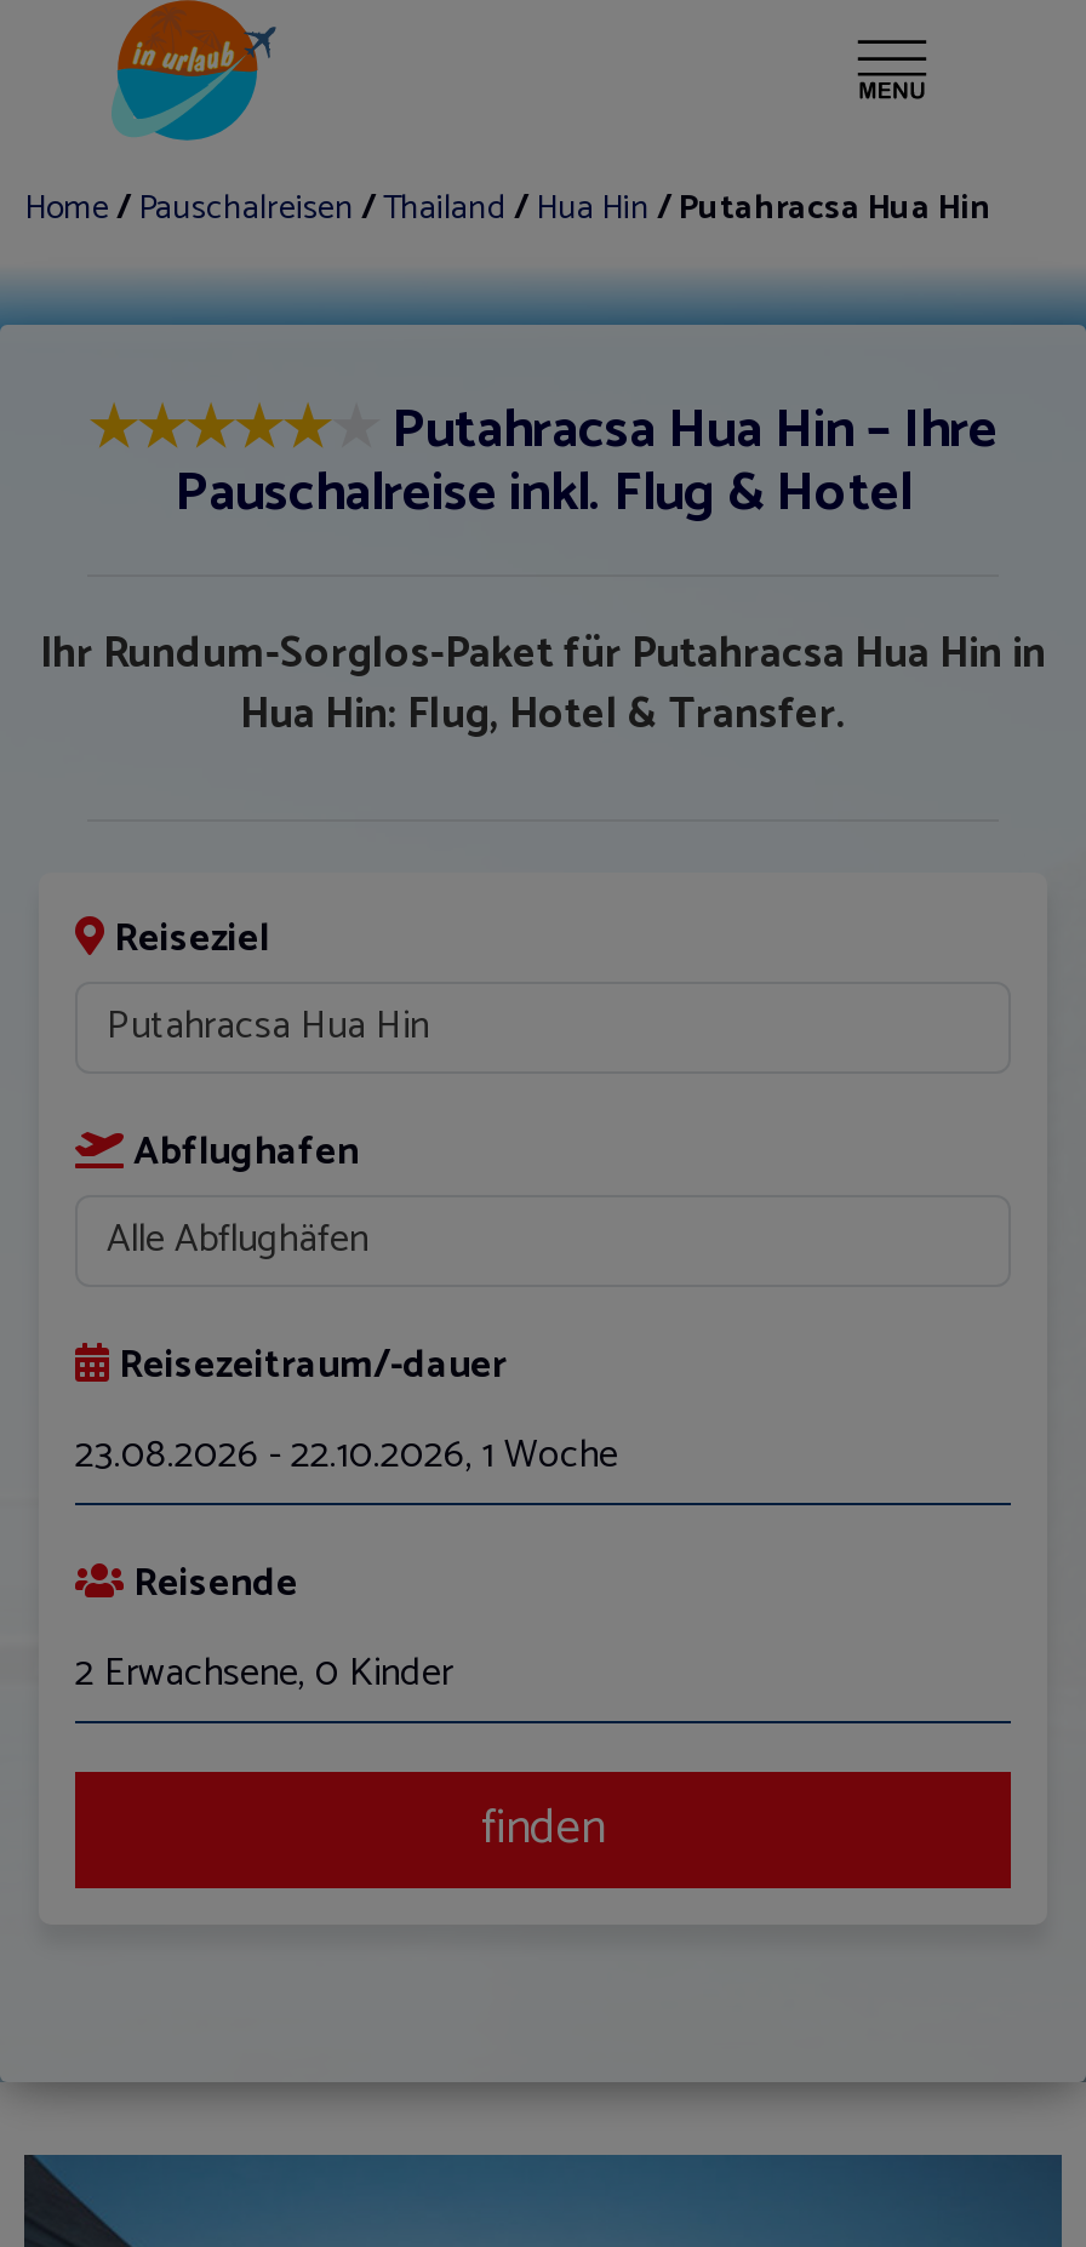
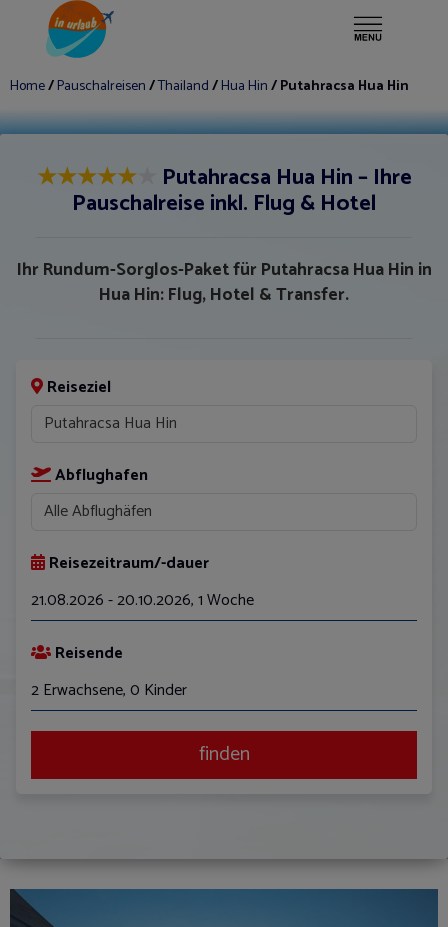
[75,1422,618,1487] 23.08.2026 - 22.10.2026, 1 Woche -> [31,587,254,614] 21.08.2026 - 20.10.2026, 1 Woche

